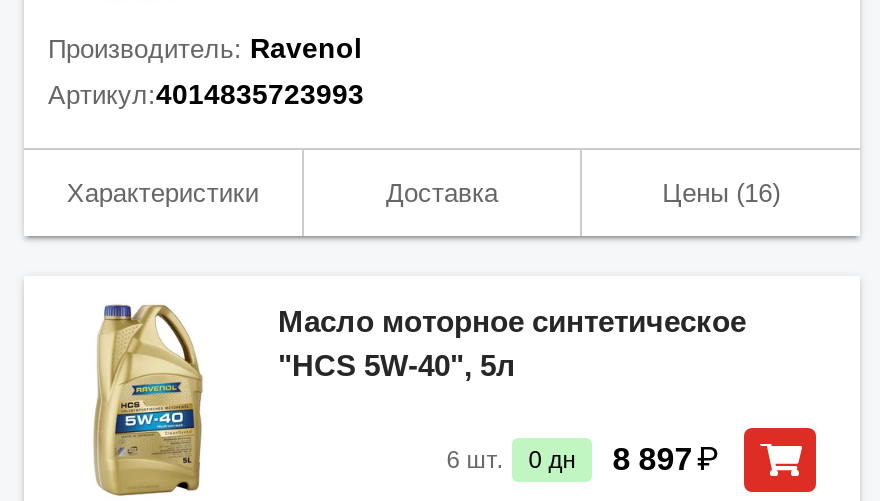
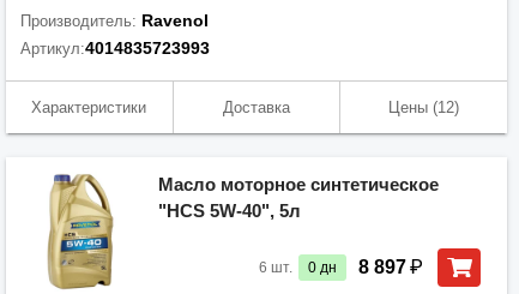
[662,178,780,208] Цены (16) -> [389,98,459,116] Цены (12)

